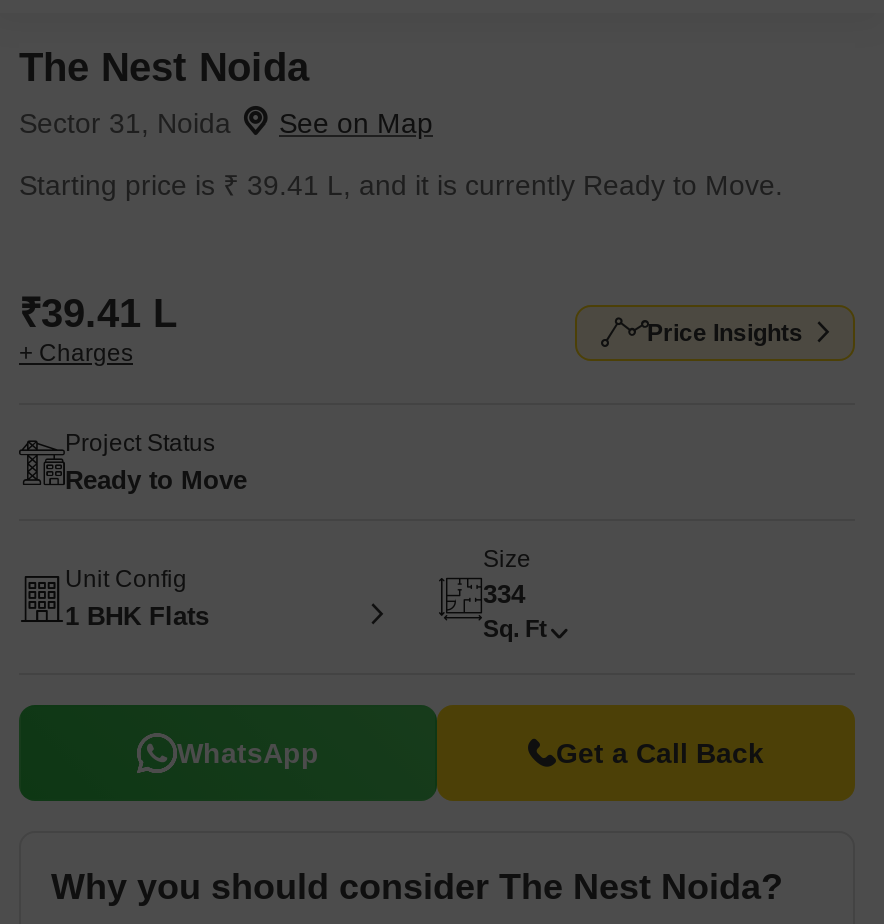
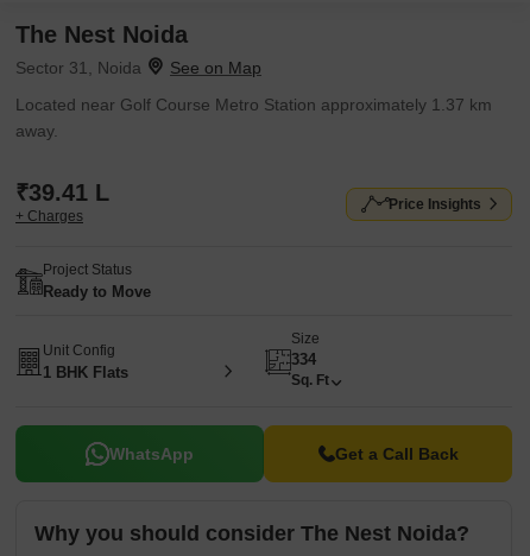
[19,169,783,201] Starting price is ₹ 39.41 L, and it is currently Ready to Move. -> [15,95,492,140] Located near Golf Course Metro Station approximately 1.37 km | away.

